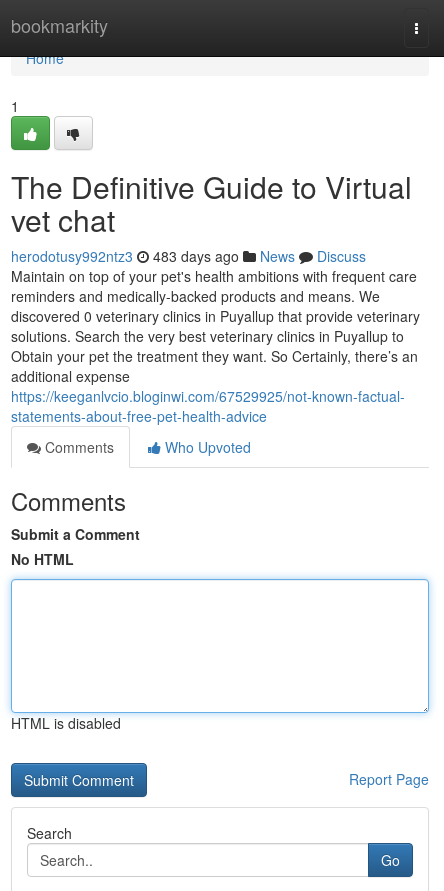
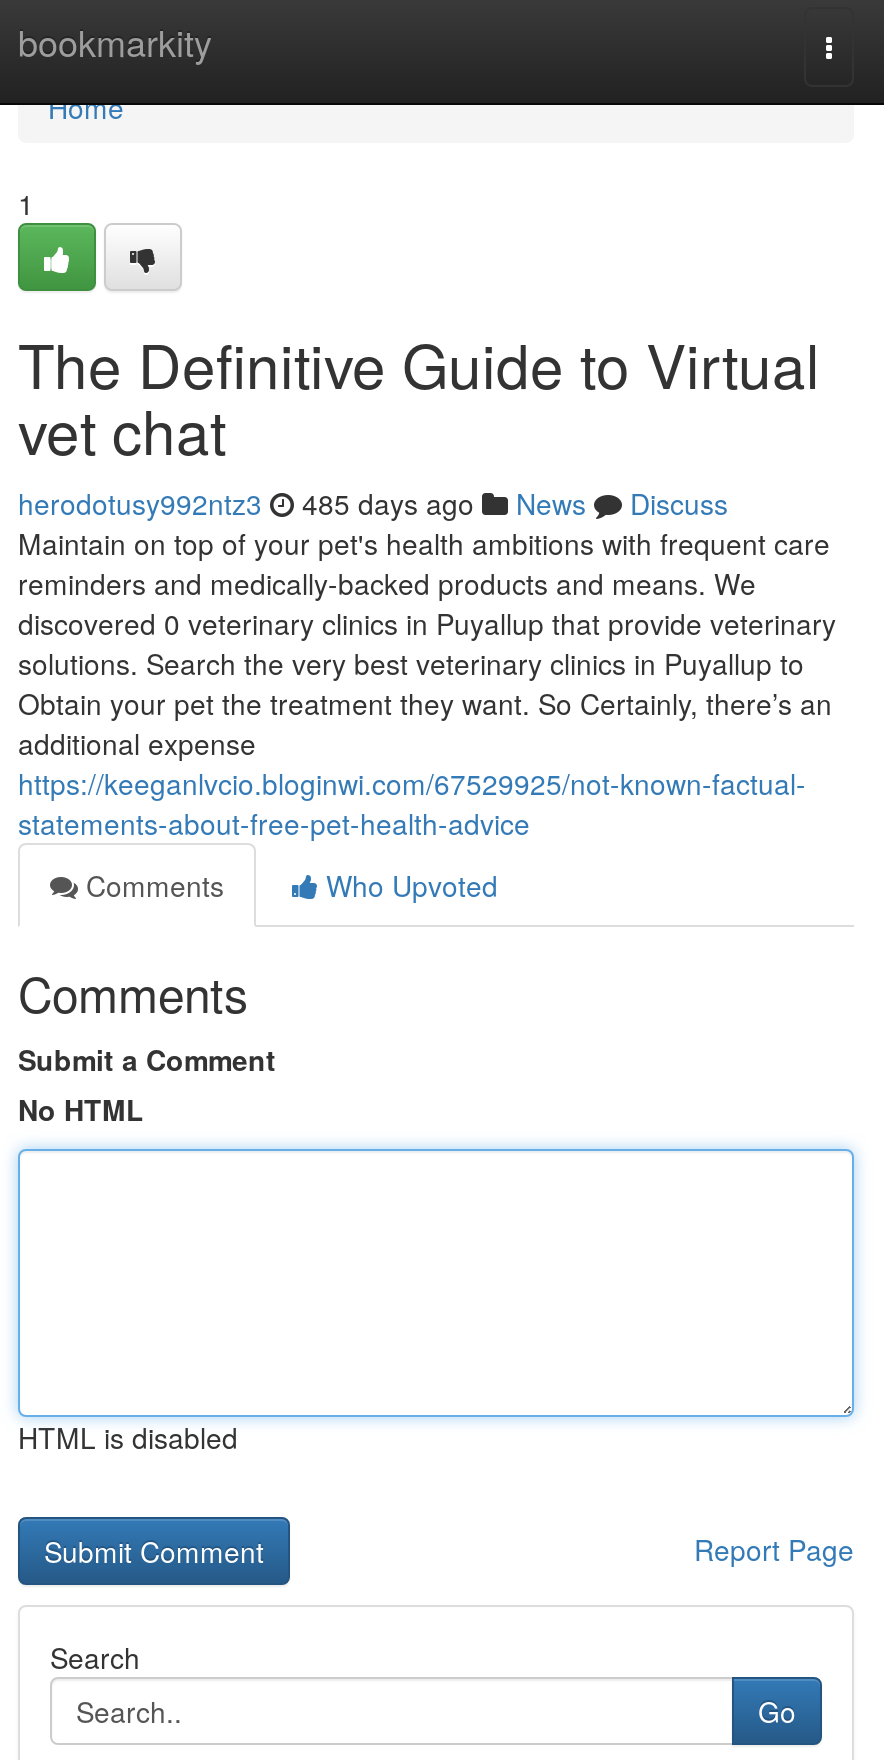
[11,246,366,266] herodotusy992ntz3 483 days ago News Discuss -> [18,483,728,523] herodotusy992ntz3 485 days ago News Discuss

